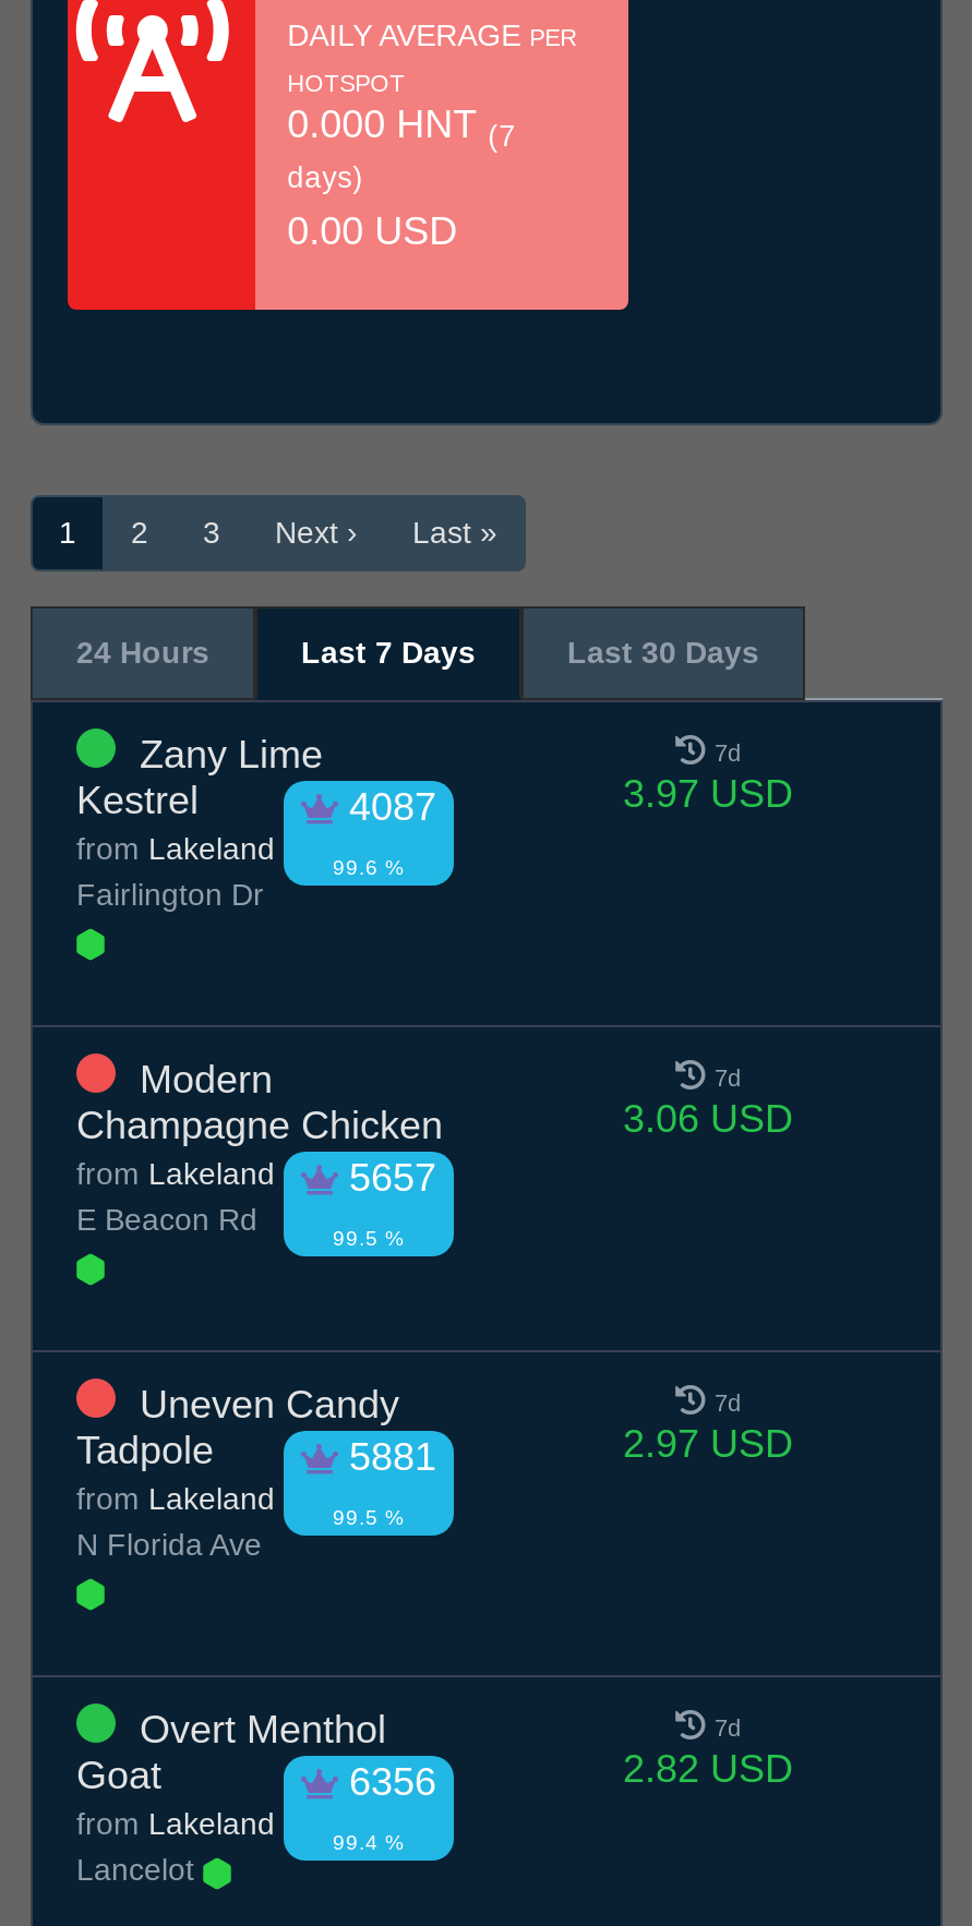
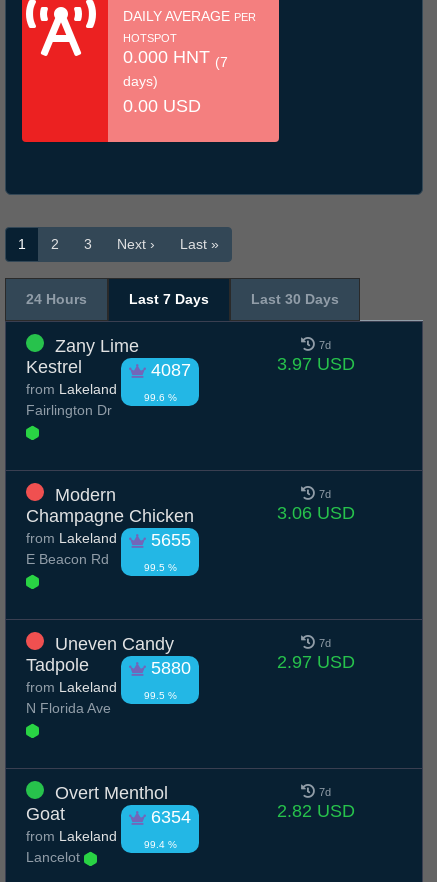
[76,1157,436,1201] from Lakeland 5657 -> [26,530,191,550] from Lakeland 5655
[338,1436,436,1480] 5881 -> [146,658,191,678] 5880
[338,1761,436,1805] 6356 -> [146,807,191,827] 6354

